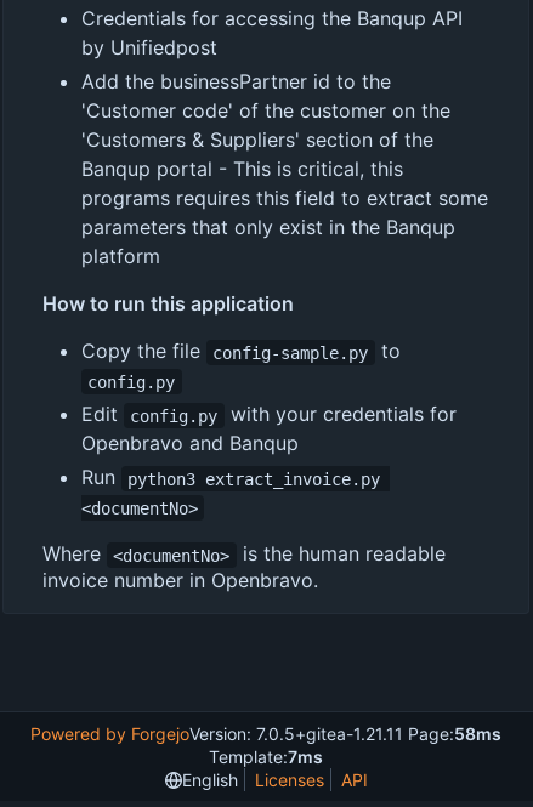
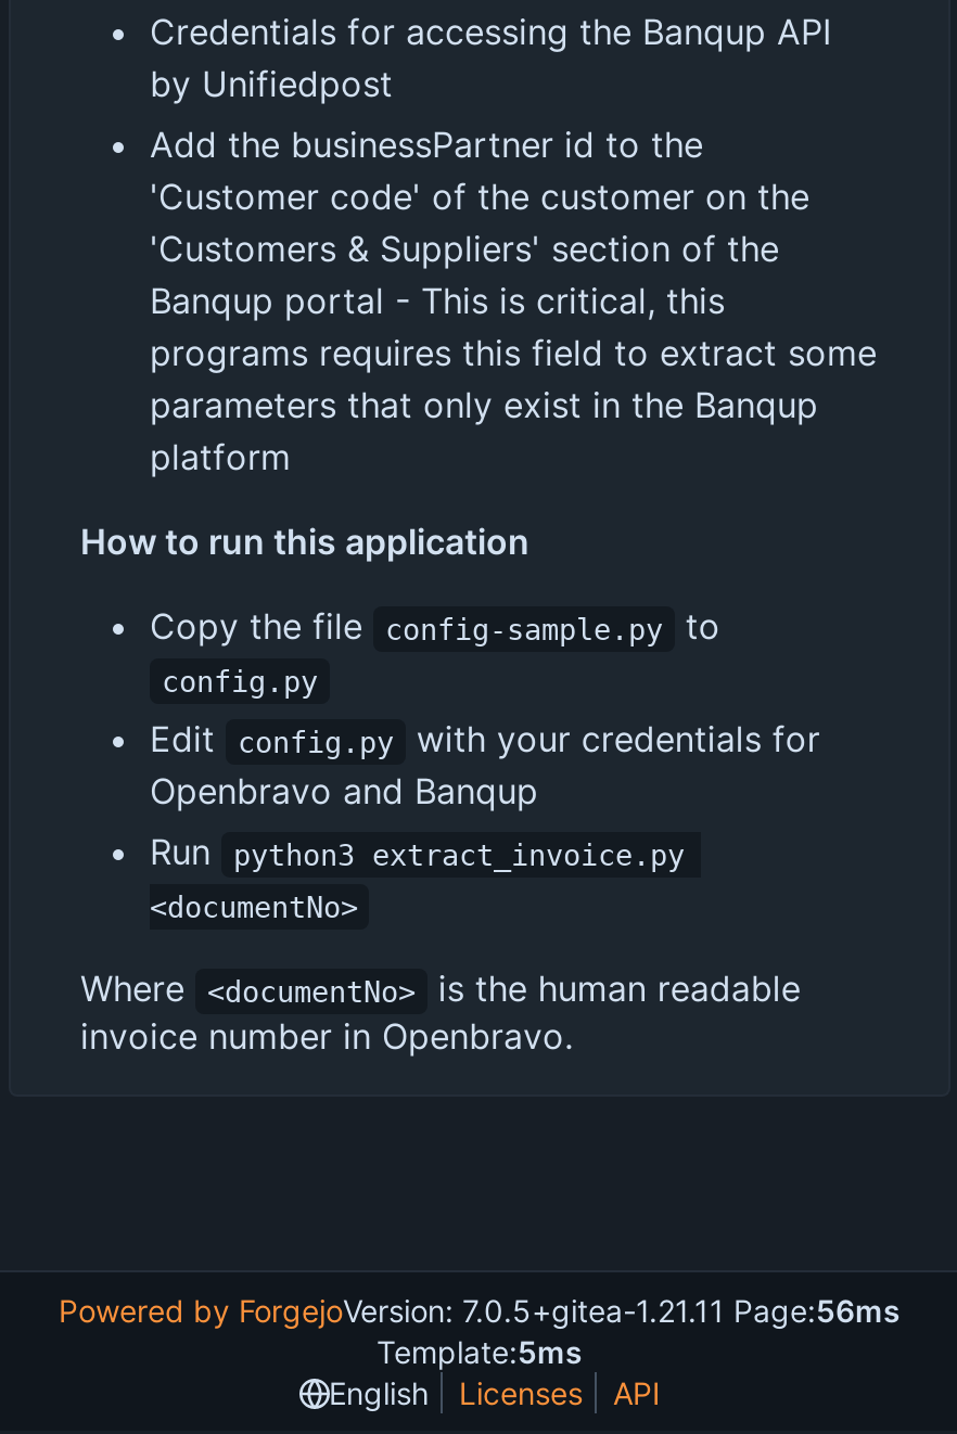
[30,724,501,744] Powered by ForgejoVersion: 7.0.5+gitea-1.21.11 Page:58ms -> [59,1293,901,1330] Powered by ForgejoVersion: 7.0.5+gitea-1.21.11 Page:56ms
[209,747,323,767] Template:7ms -> [377,1334,583,1371] Template:5ms

